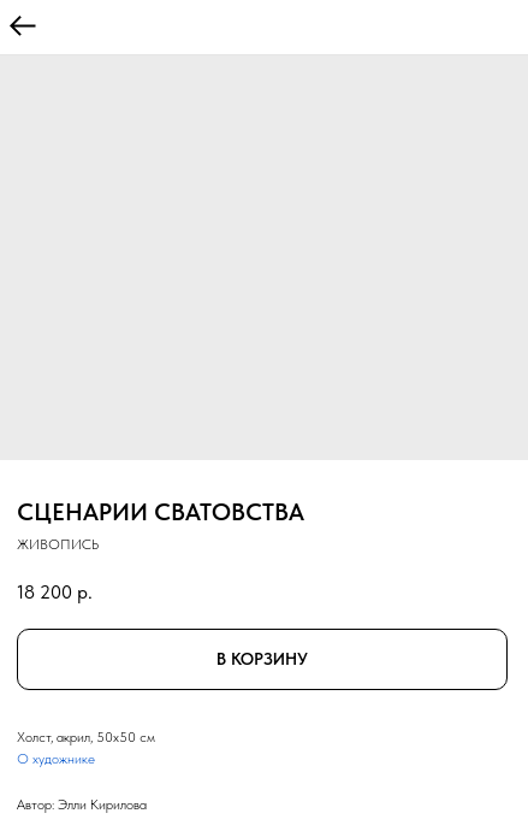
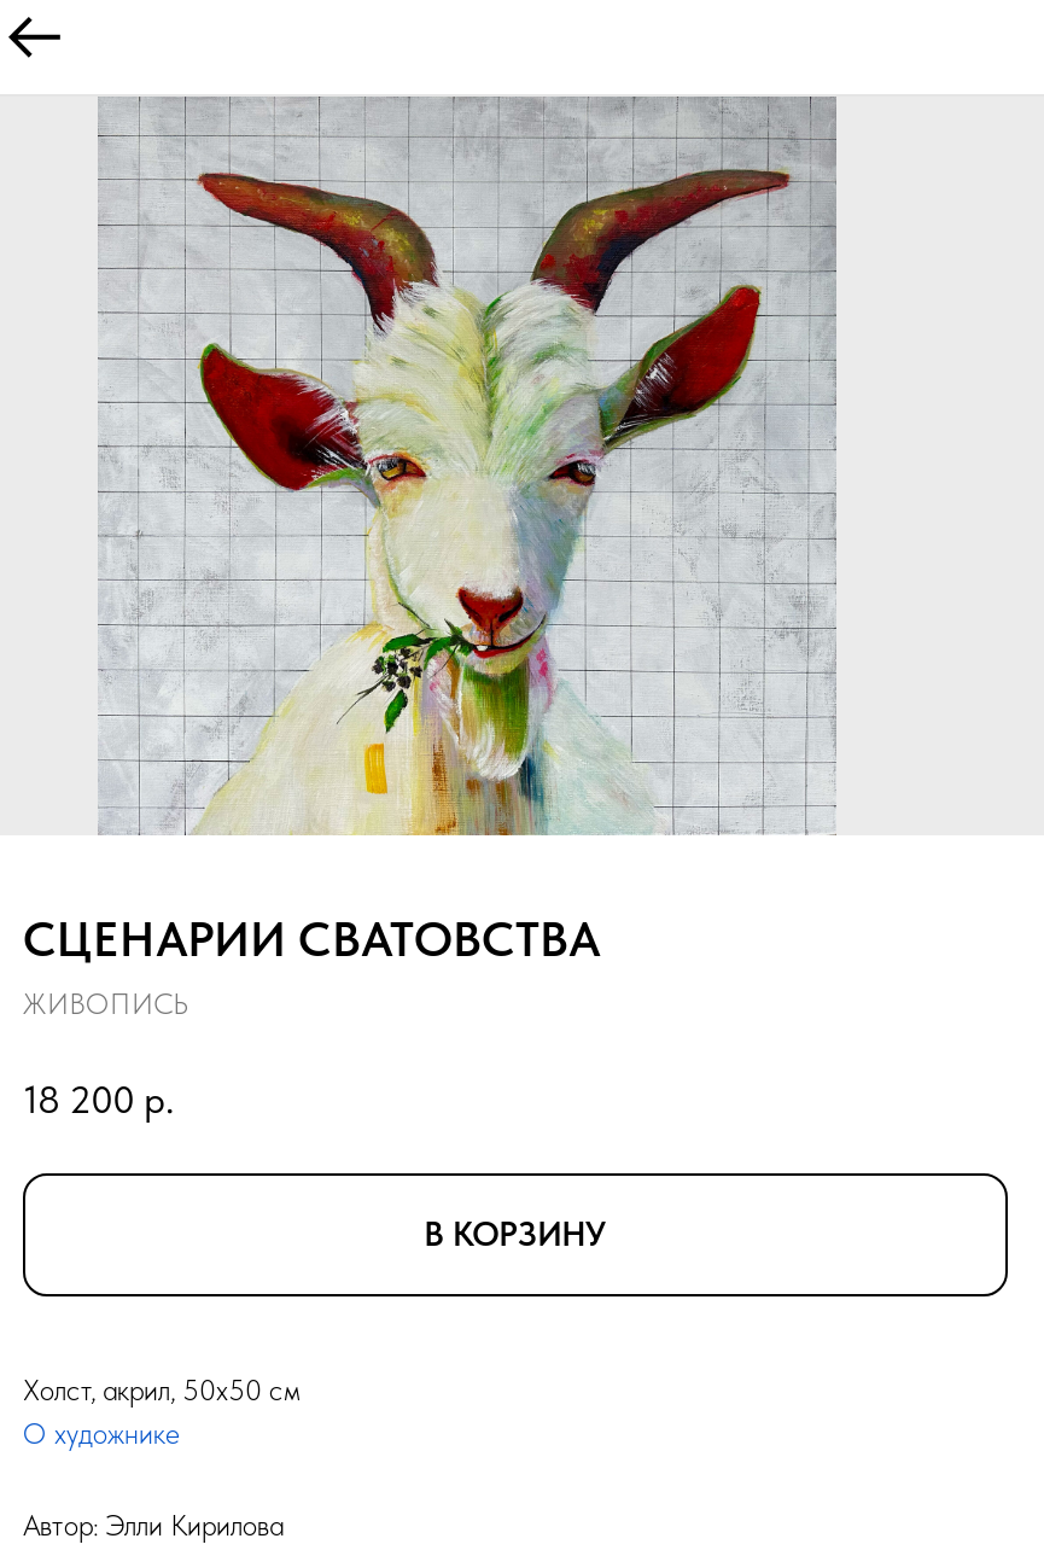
none -> [98,97,836,838] [image]

